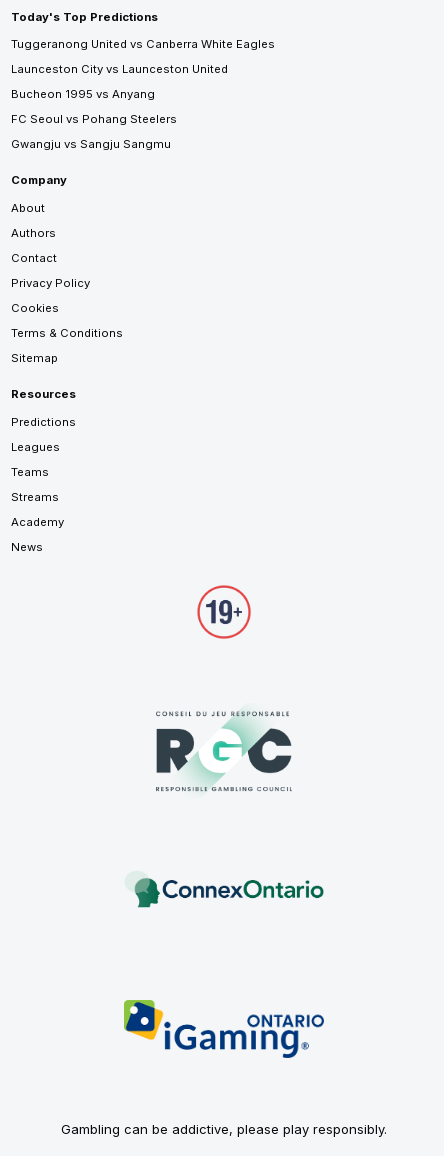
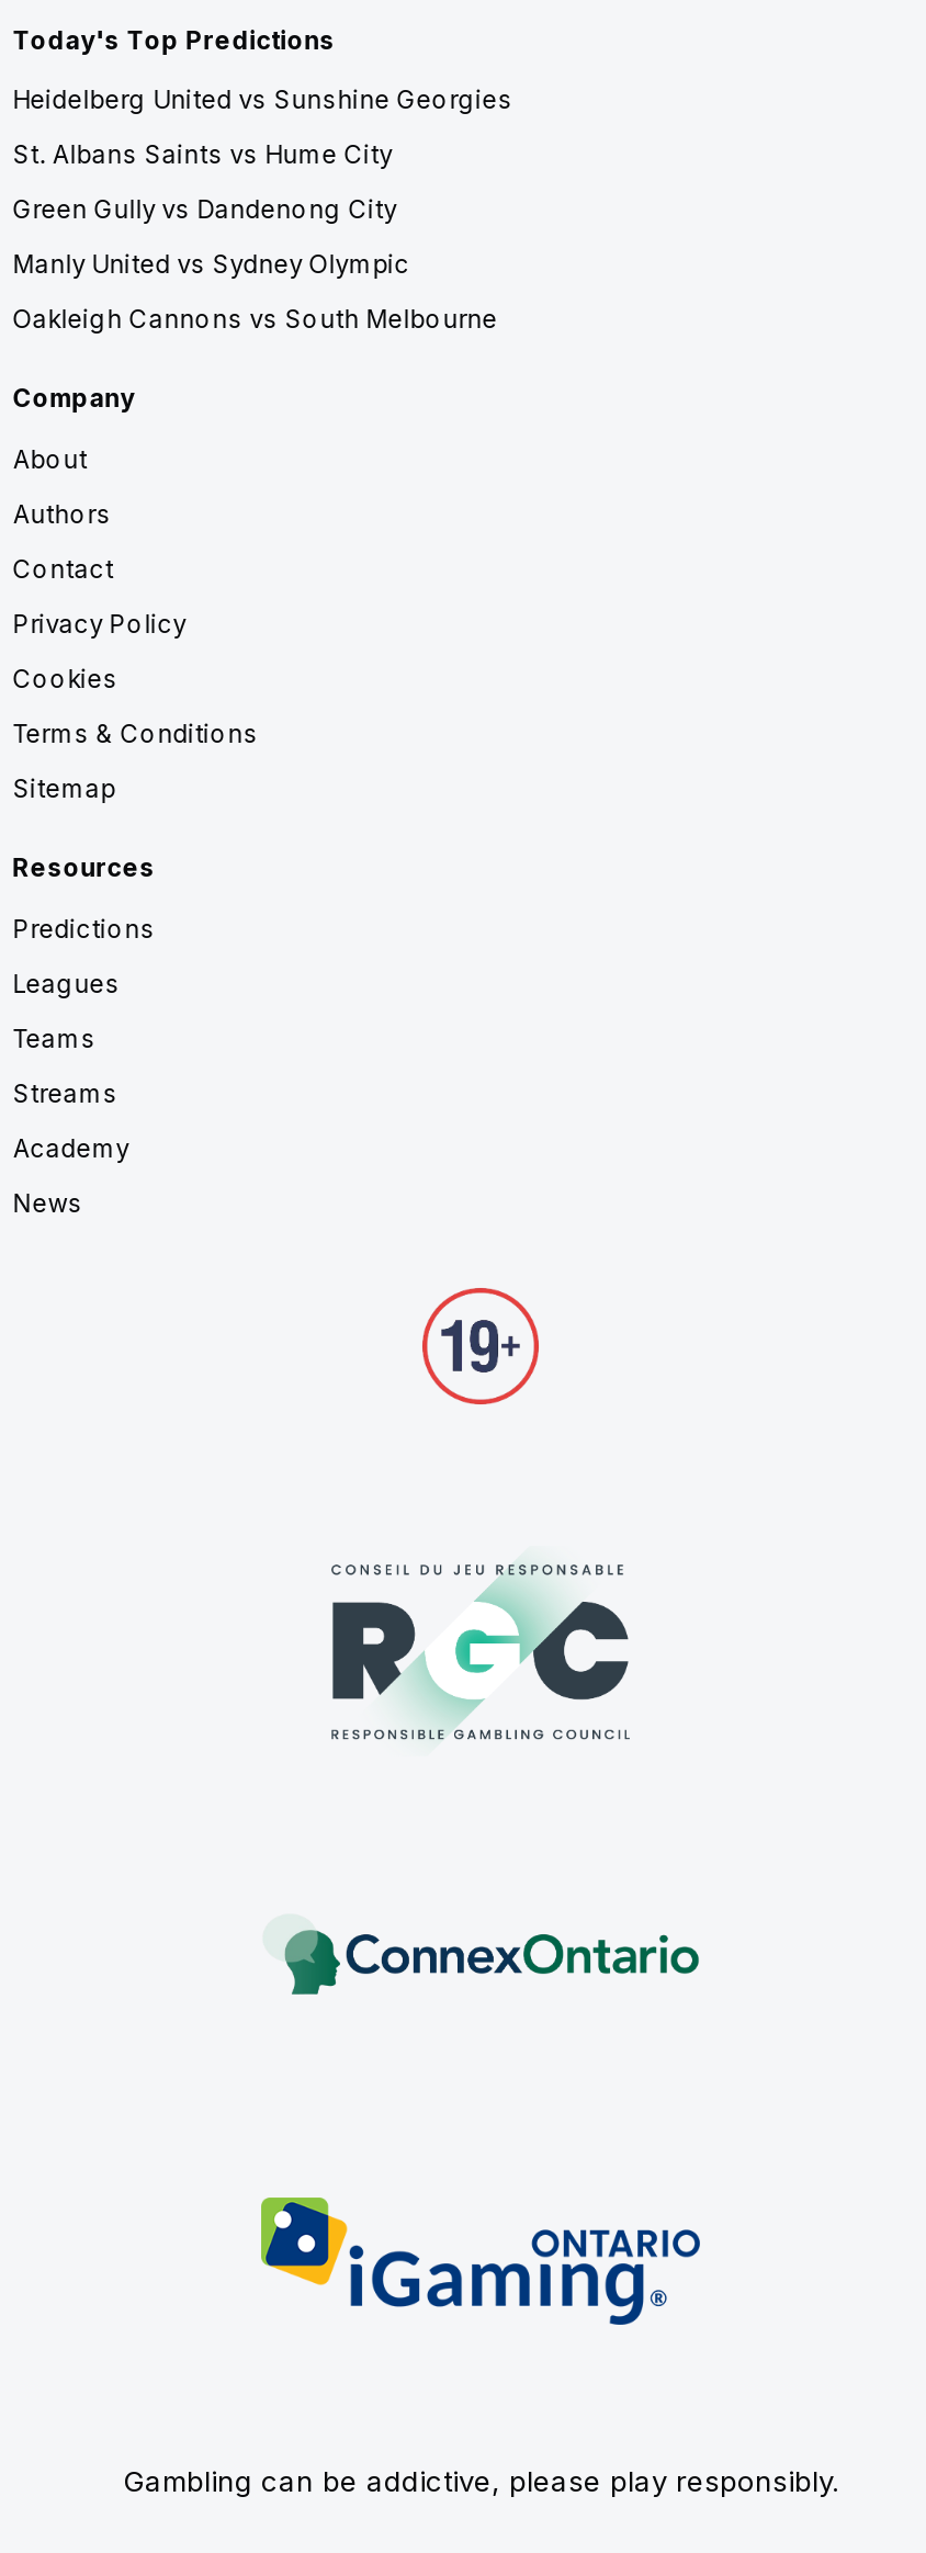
[11,37,275,51] Tuggeranong United vs Canberra White Eagles -> [13,85,513,116] Heidelberg United vs Sunshine Georgies
[11,62,228,76] Launceston City vs Launceston United -> [13,140,392,171] St. Albans Saints vs Hume City
[11,87,155,101] Bucheon 1995 vs Anyang -> [13,195,397,226] Green Gully vs Dandenong City
[11,112,177,126] FC Seoul vs Pohang Steelers -> [13,250,410,280] Manly United vs Sydney Olympic
[11,137,171,151] Gwangju vs Sangju Sangmu -> [13,305,498,335] Oakleigh Cannons vs South Melbourne

